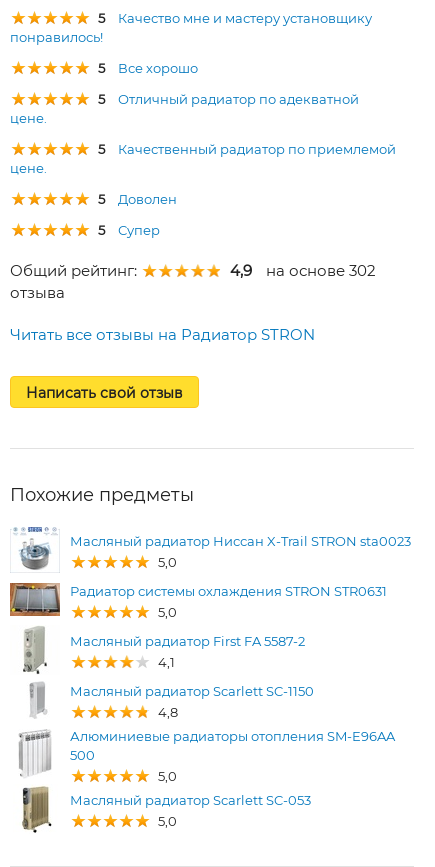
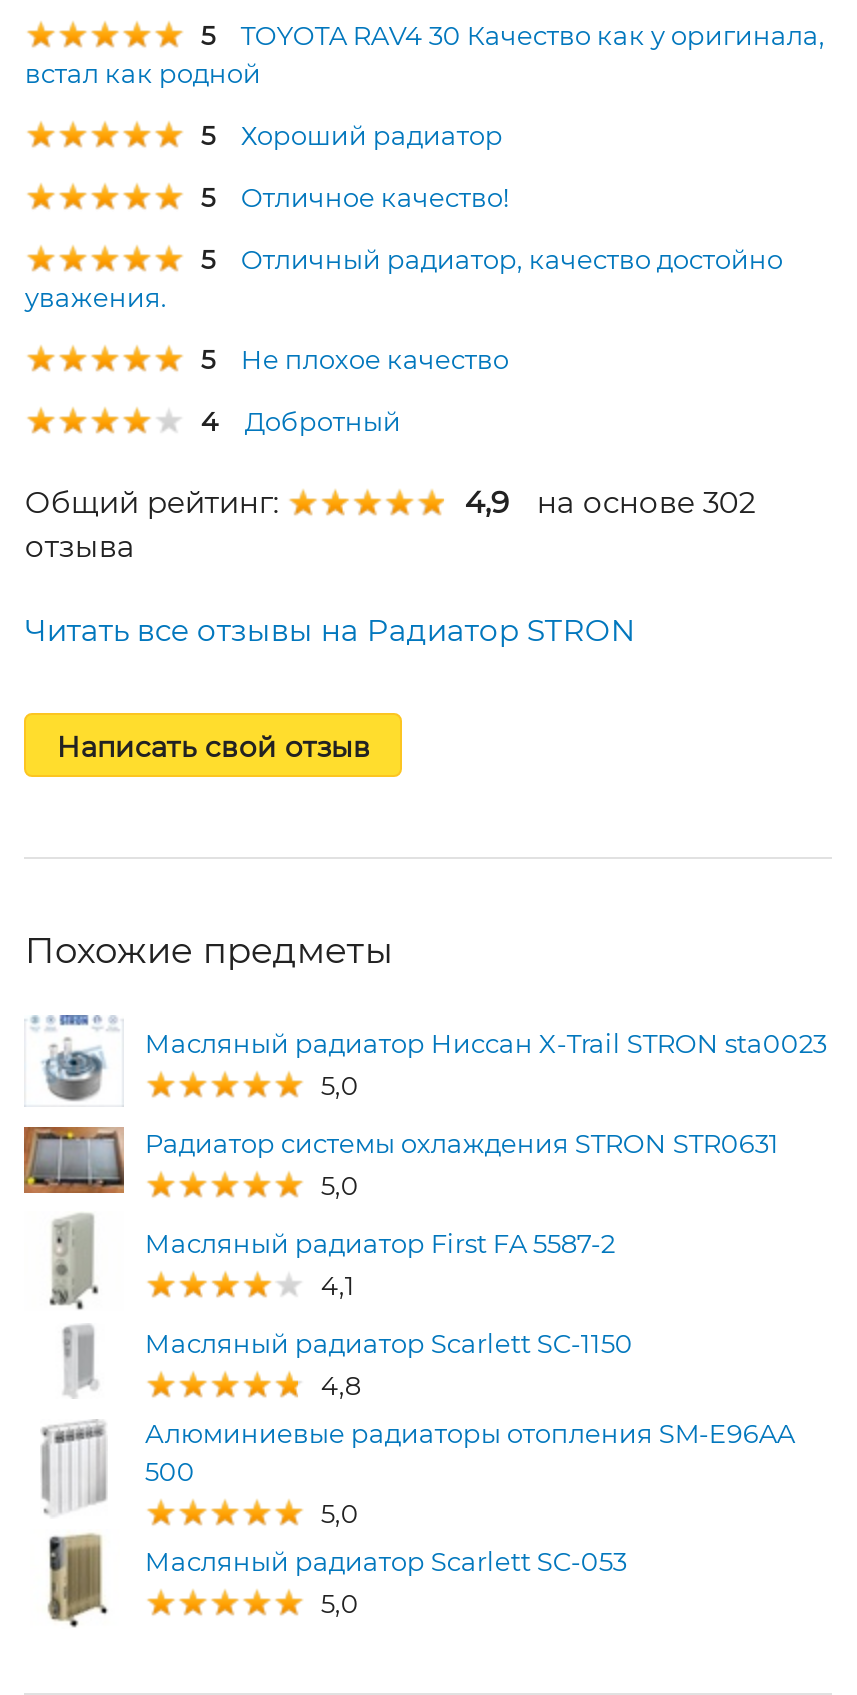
[10,10,372,45] Качество мне и мастеру установщику | понравилось! -> [25,19,825,89] TOYOTA RAV4 30 Качество как у оригинала, | встал как родной
[118,60,198,76] Все хорошо -> [241,119,503,151] Хороший радиатор
[10,91,359,126] Отличный радиатор по адекватной | цене. -> [241,181,509,213] Отличное качество!
[10,141,396,176] Качественный радиатор по приемлемой | цене. -> [25,243,783,313] Отличный радиатор, качество достойно | уважения.
[118,191,177,207] Доволен -> [241,343,509,375] Не плохое качество
[98,222,160,238] 5 | Супер -> [201,405,401,437] 4 | Добротный

